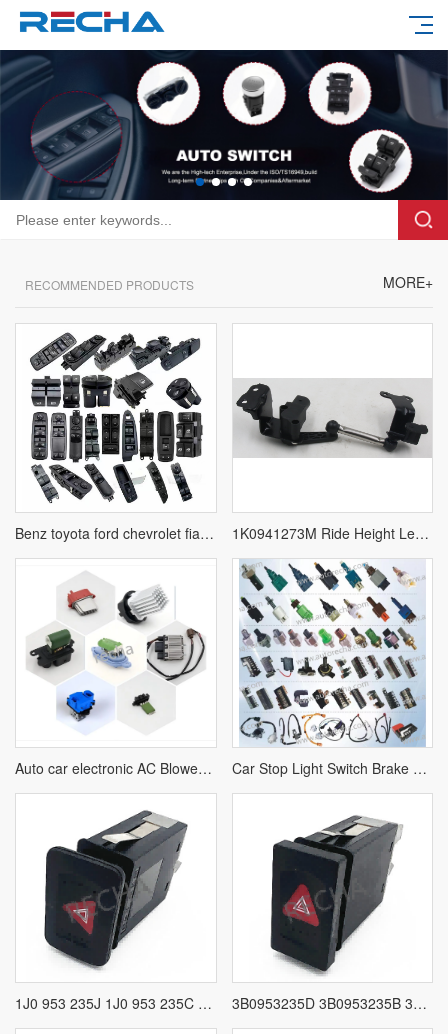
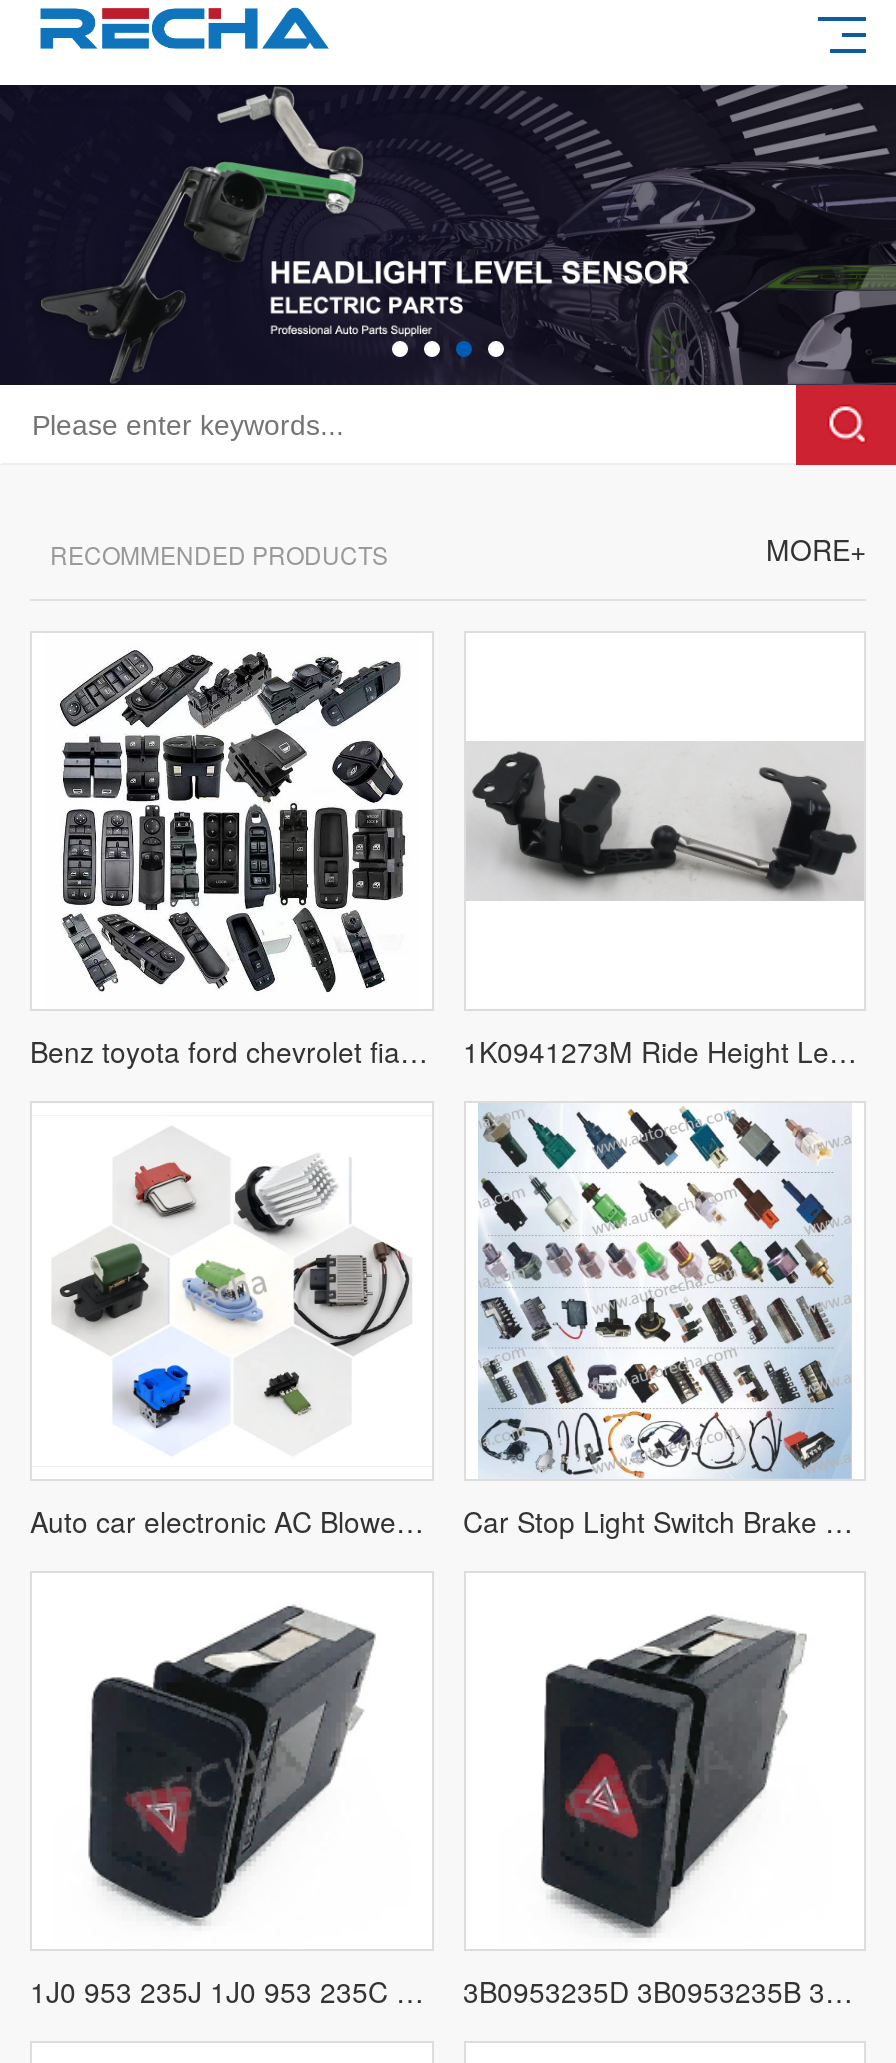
[3,50,445,200] [image] -> [6,83,890,385] [image]

